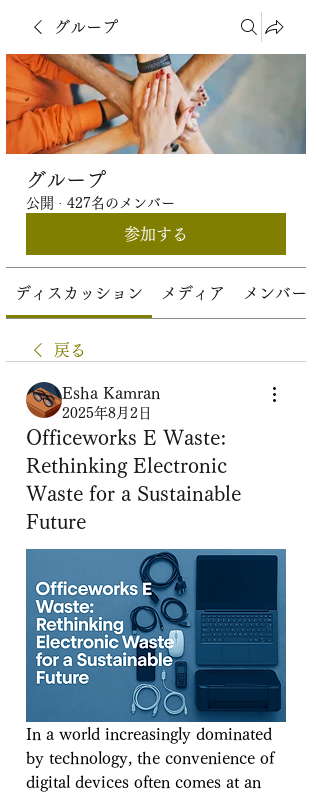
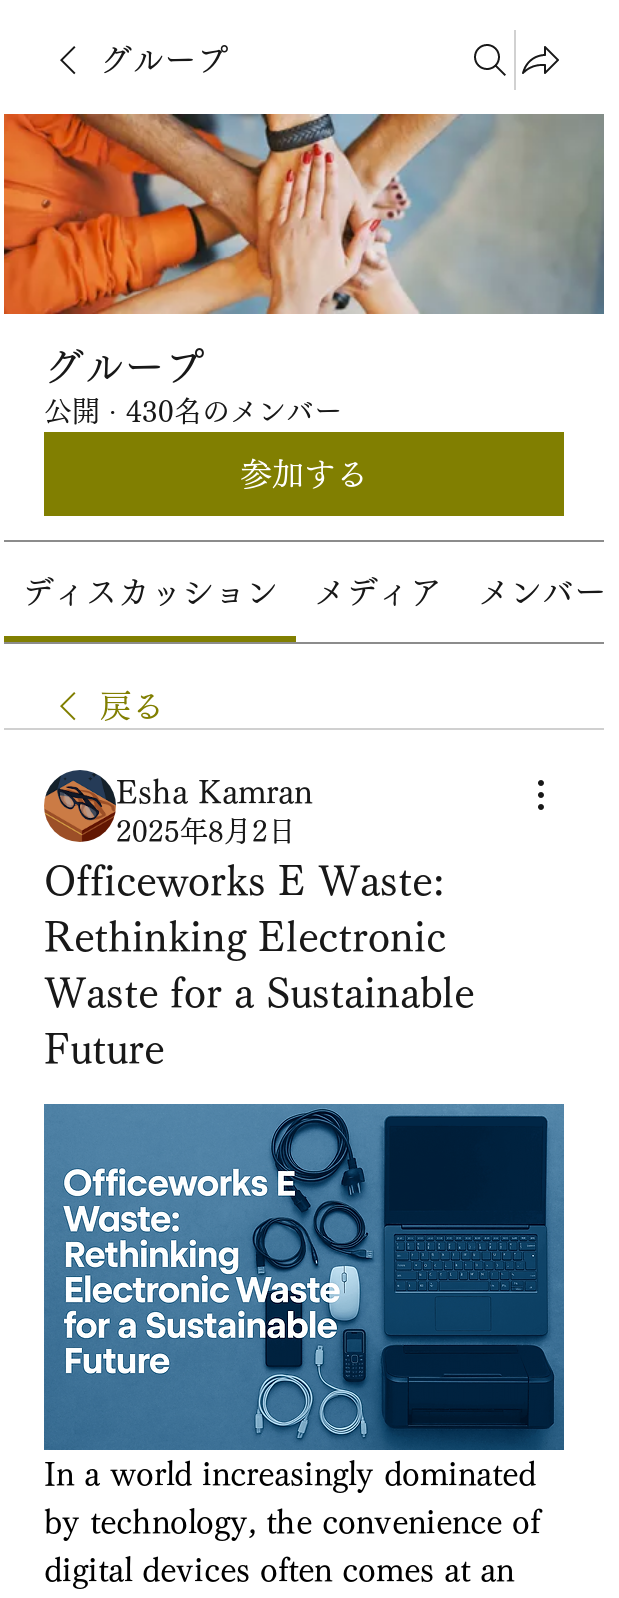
[26,196,175,210] 公開 · 427名のメンバー -> [44,398,342,426] 公開 · 430名のメンバー

